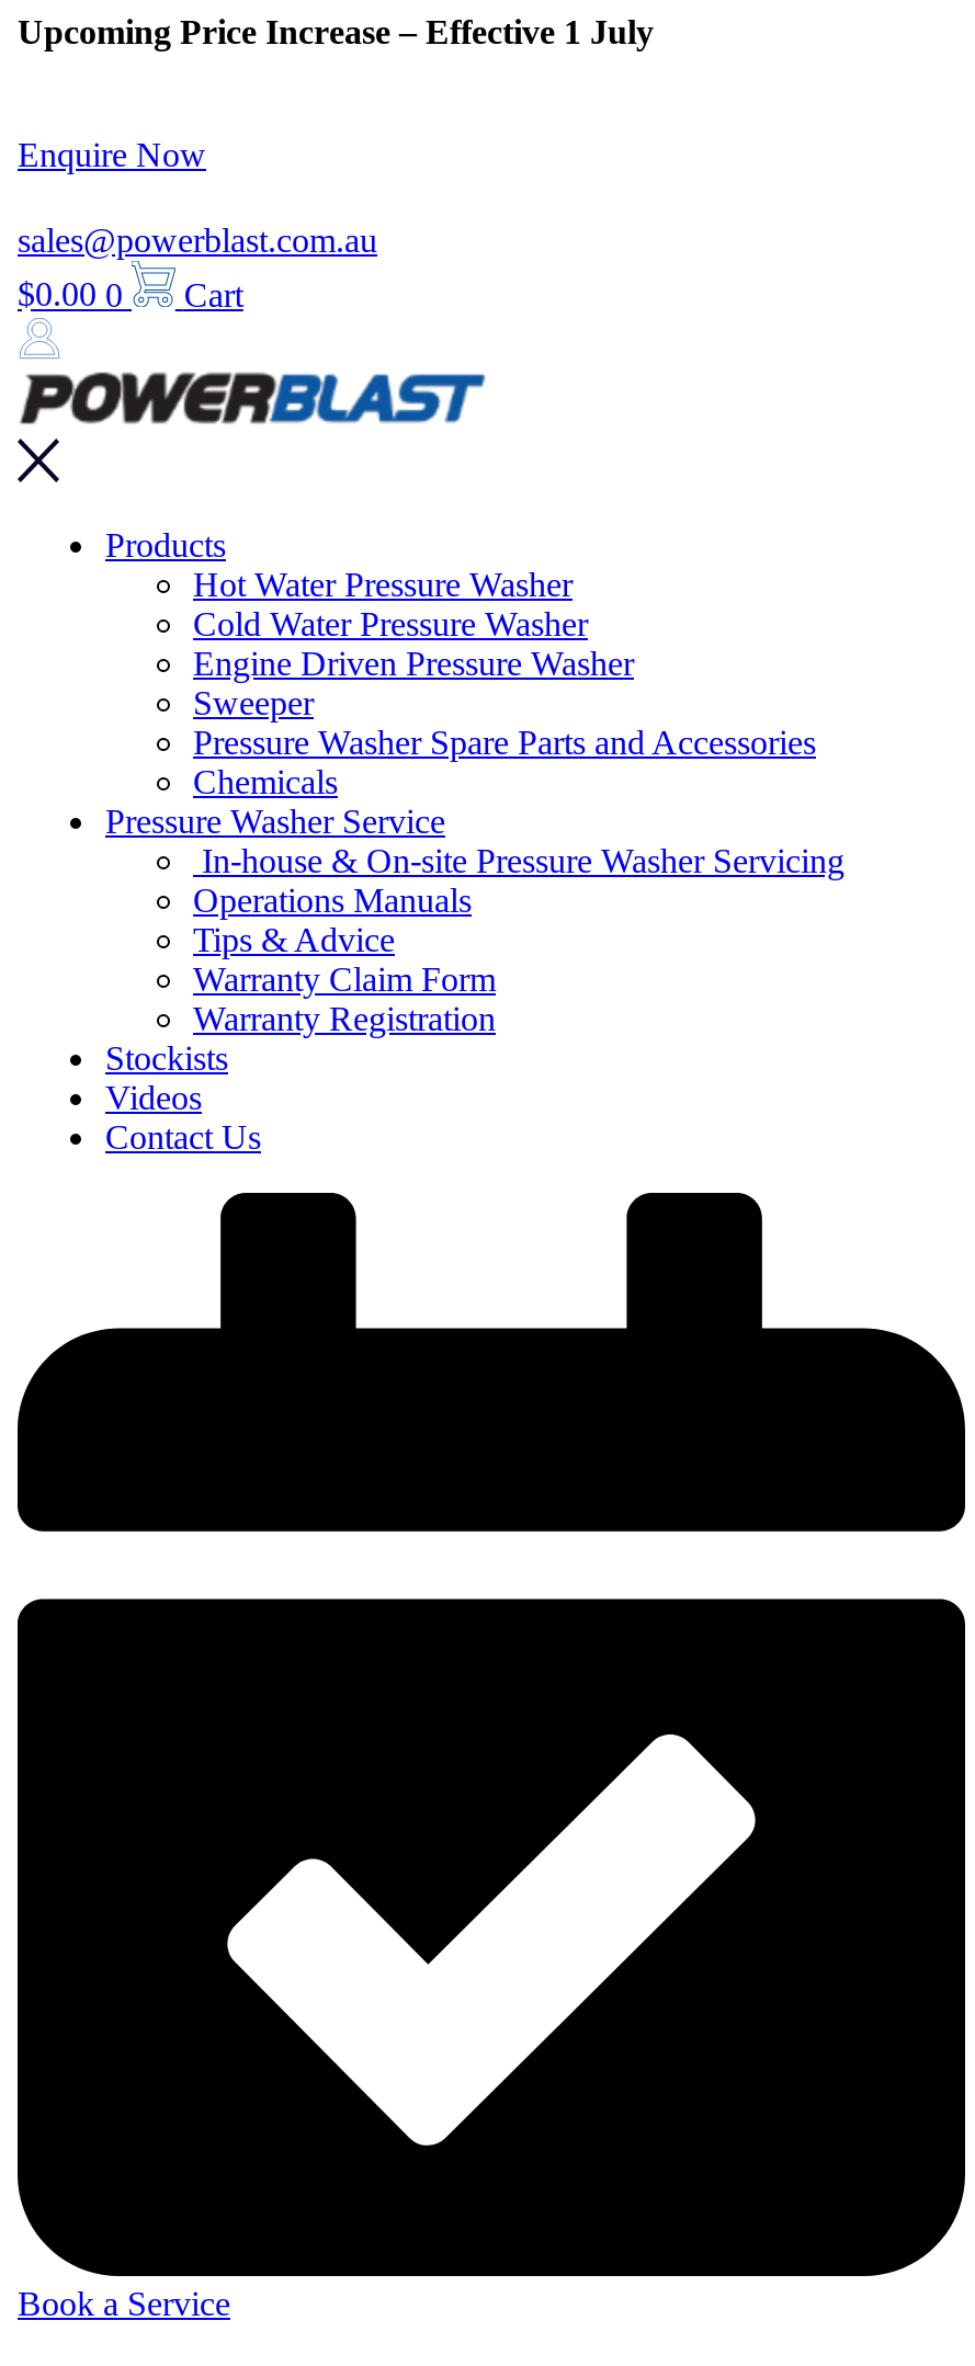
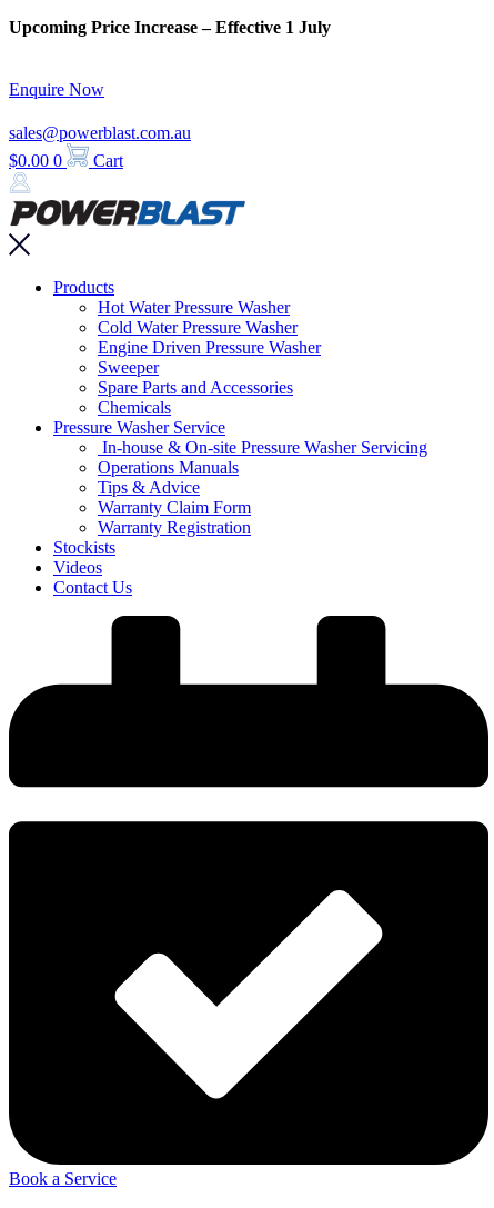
[193,723,816,761] Pressure Washer Spare Parts and Accessories -> [98,378,293,397] Spare Parts and Accessories

